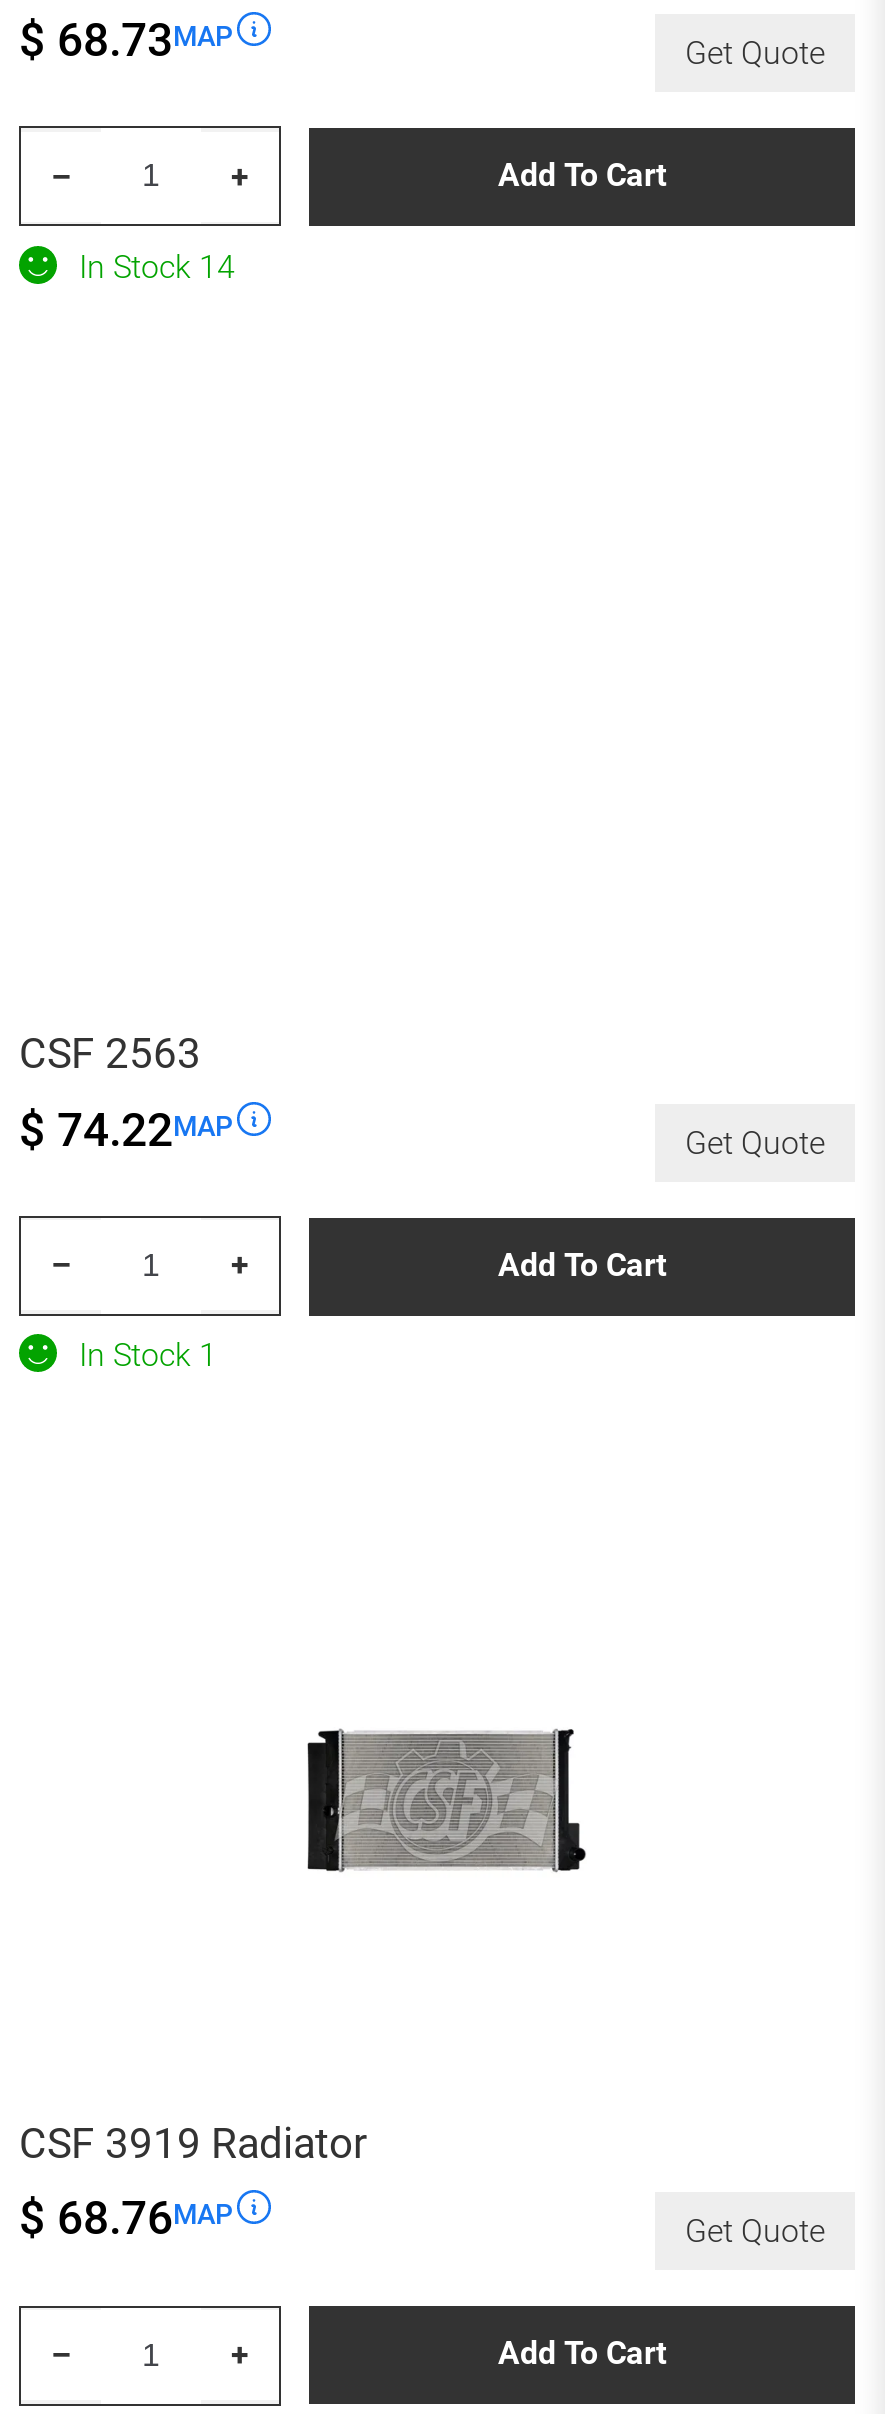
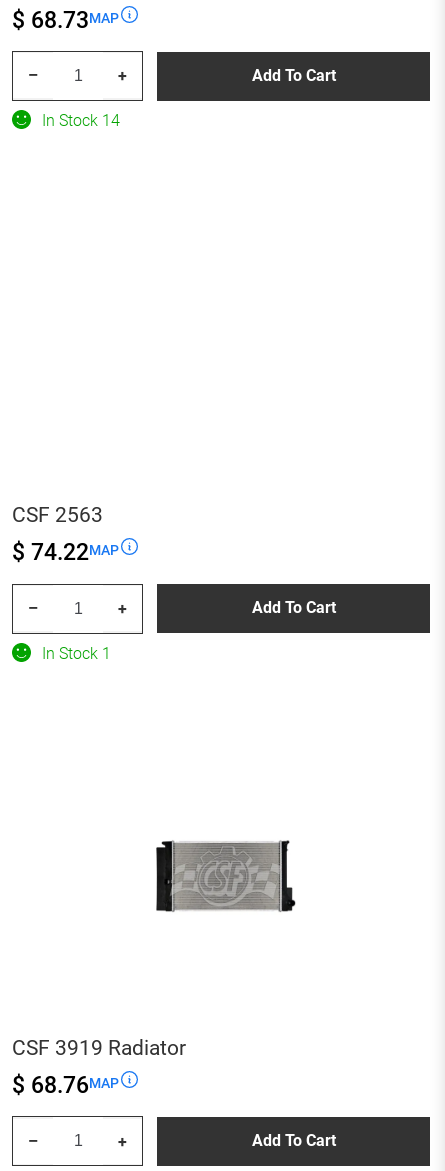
[685,33,825,71] Get Quote -> none
[685,1123,825,1161] Get Quote -> none
[685,2212,825,2250] Get Quote -> none

